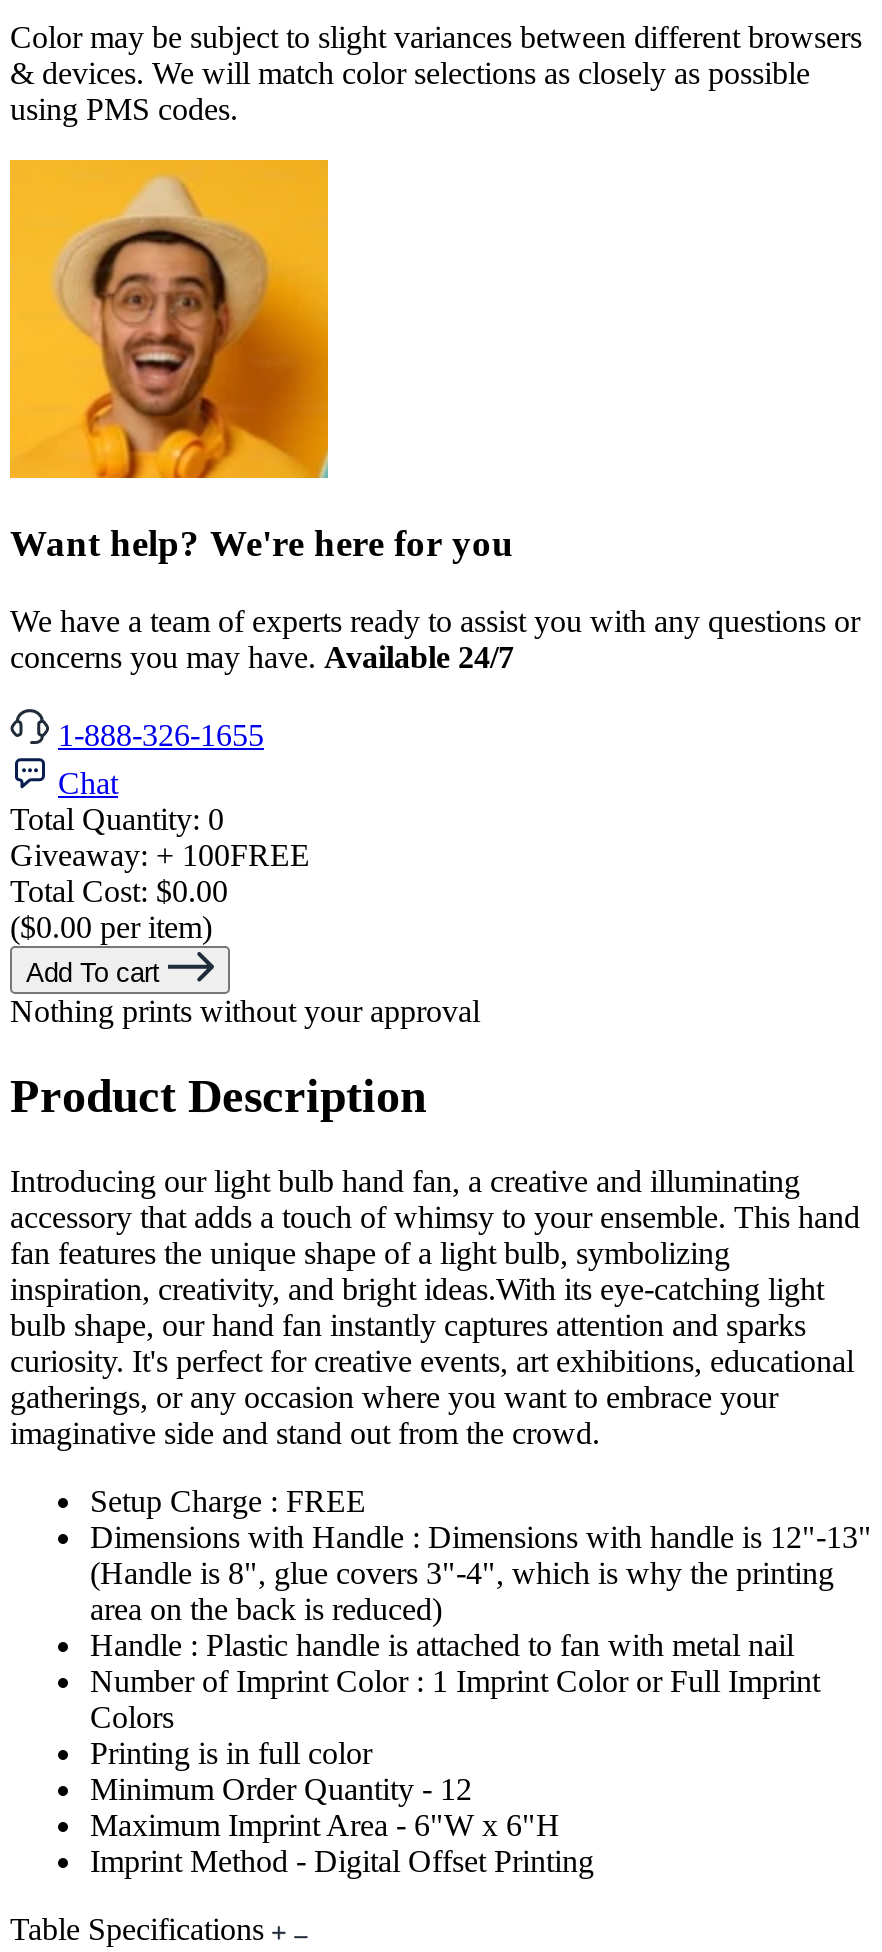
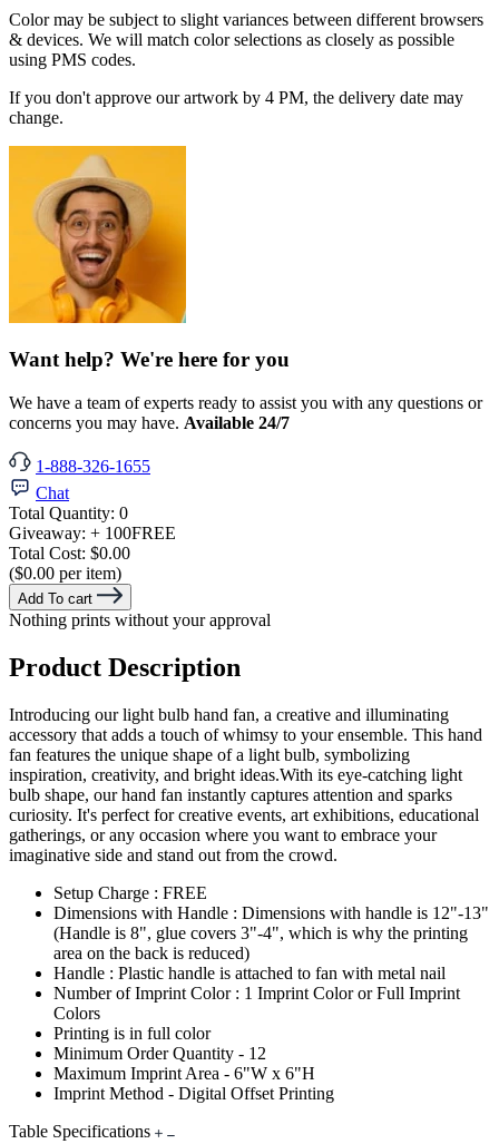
none -> [9,87,463,126] If you don't approve our artwork by 4 PM, the delivery date may | change.

